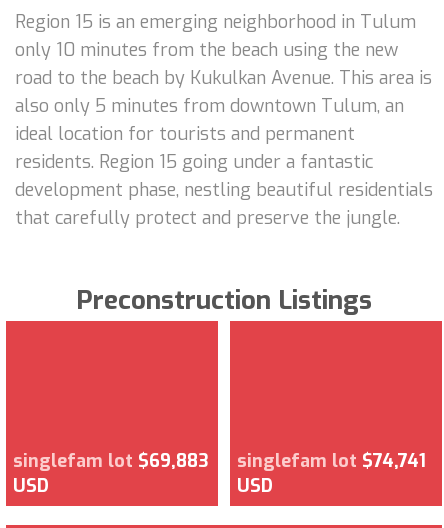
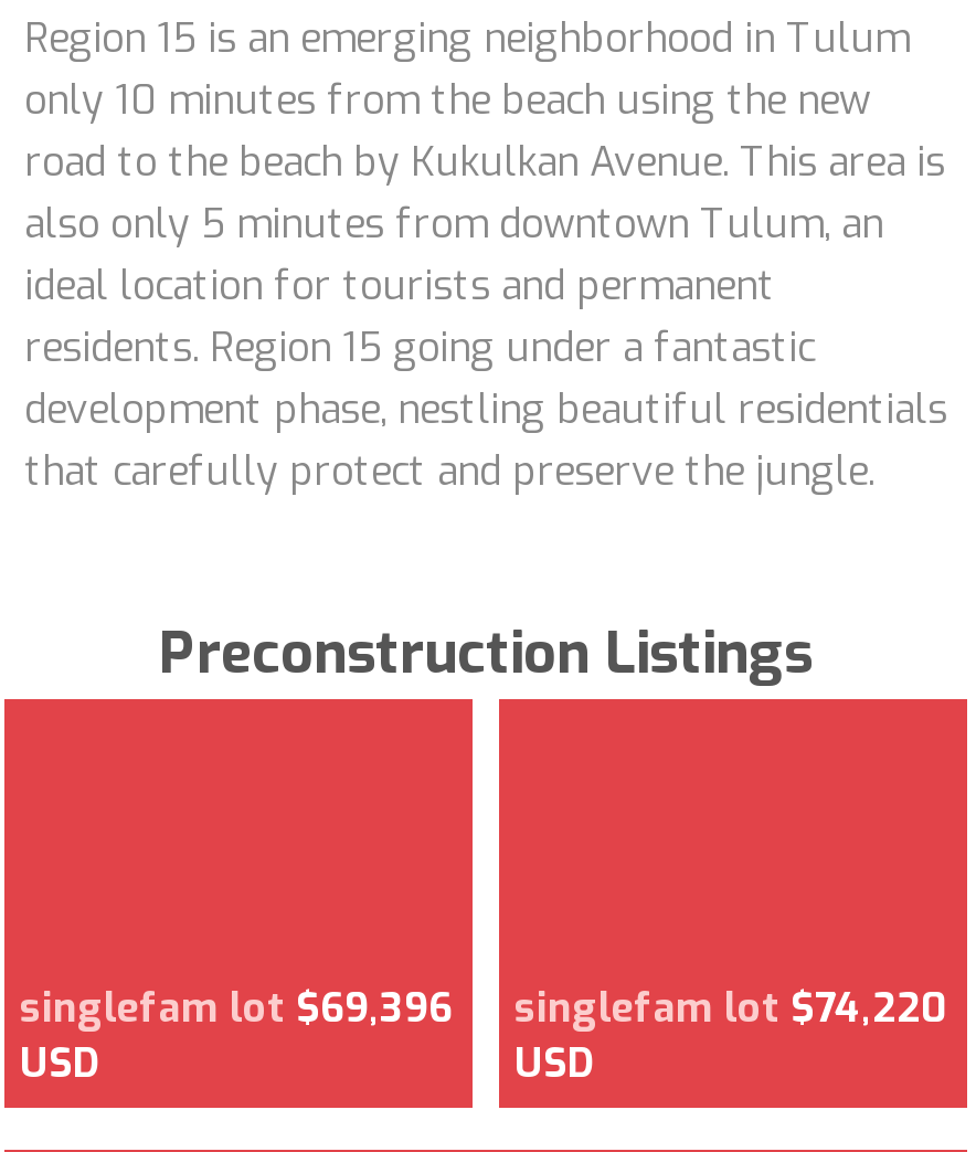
[13,448,209,472] singlefam lot $69,883 -> [20,981,453,1034] singlefam lot $69,396
[237,448,426,472] singlefam lot $74,741 -> [514,981,947,1034] singlefam lot $74,220

